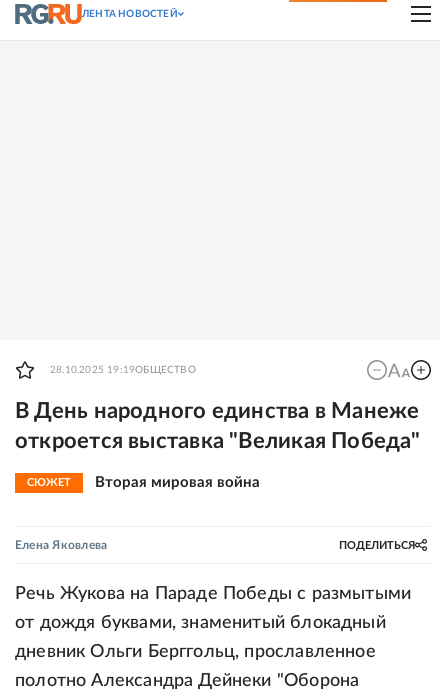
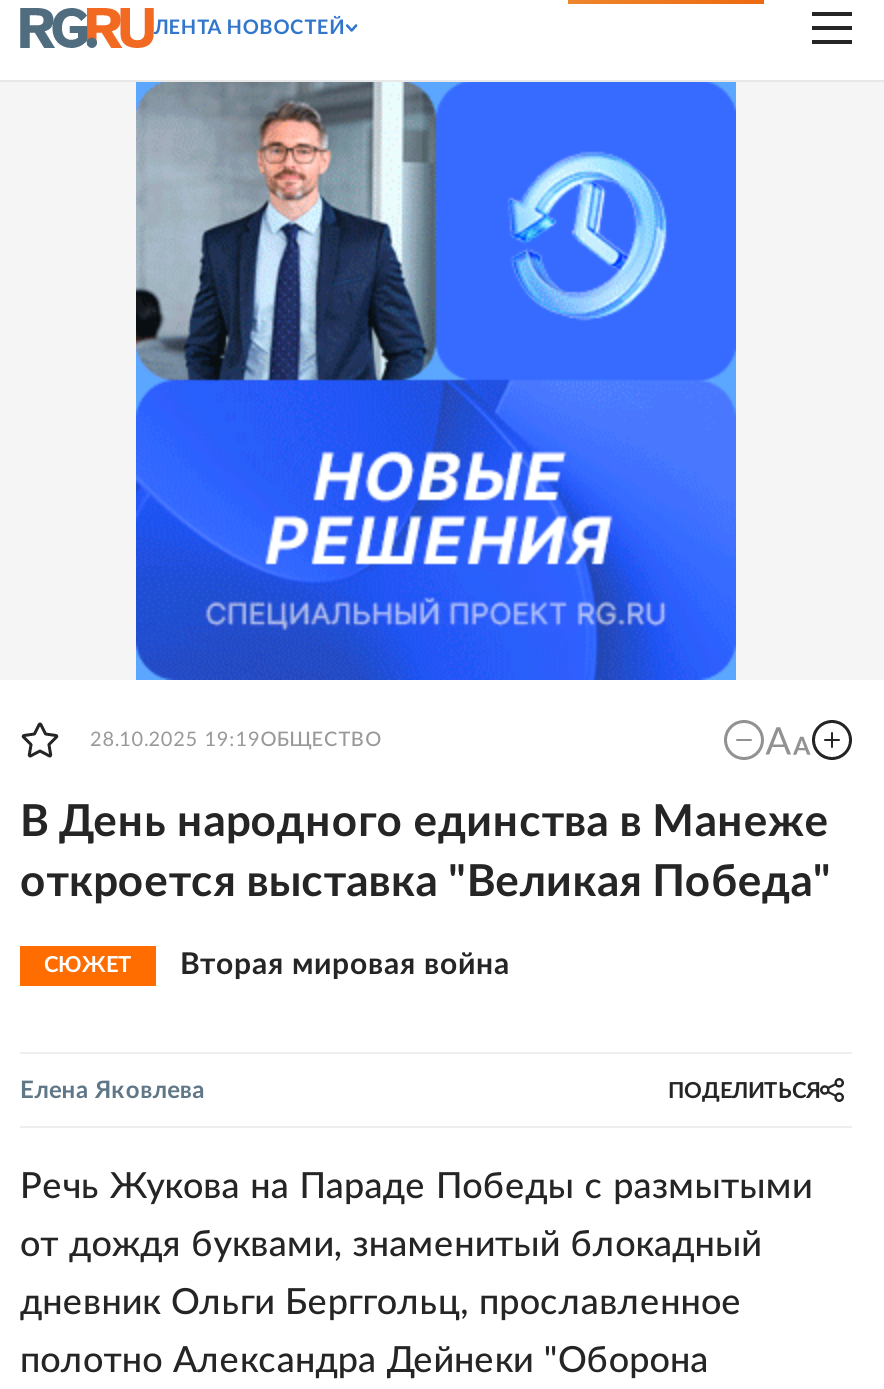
none -> [134,80,738,682] [image]

